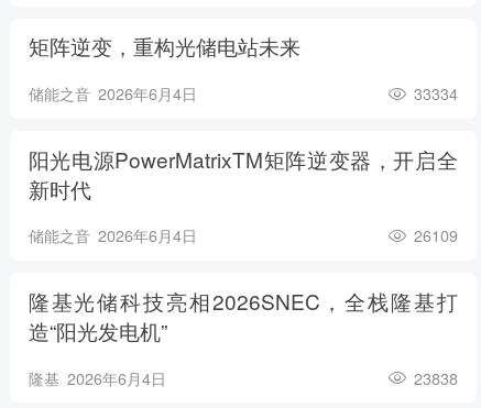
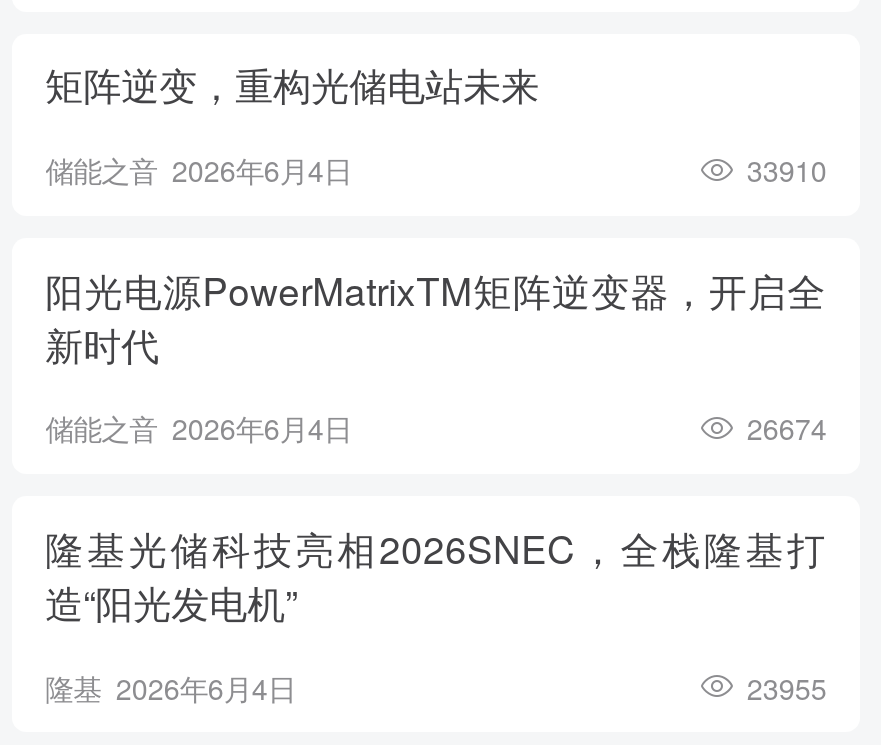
[414,82,458,104] 33334 -> [747,150,827,190] 33910
[414,225,458,247] 26109 -> [747,409,827,449] 26674
[414,367,458,389] 23838 -> [747,667,827,707] 23955

